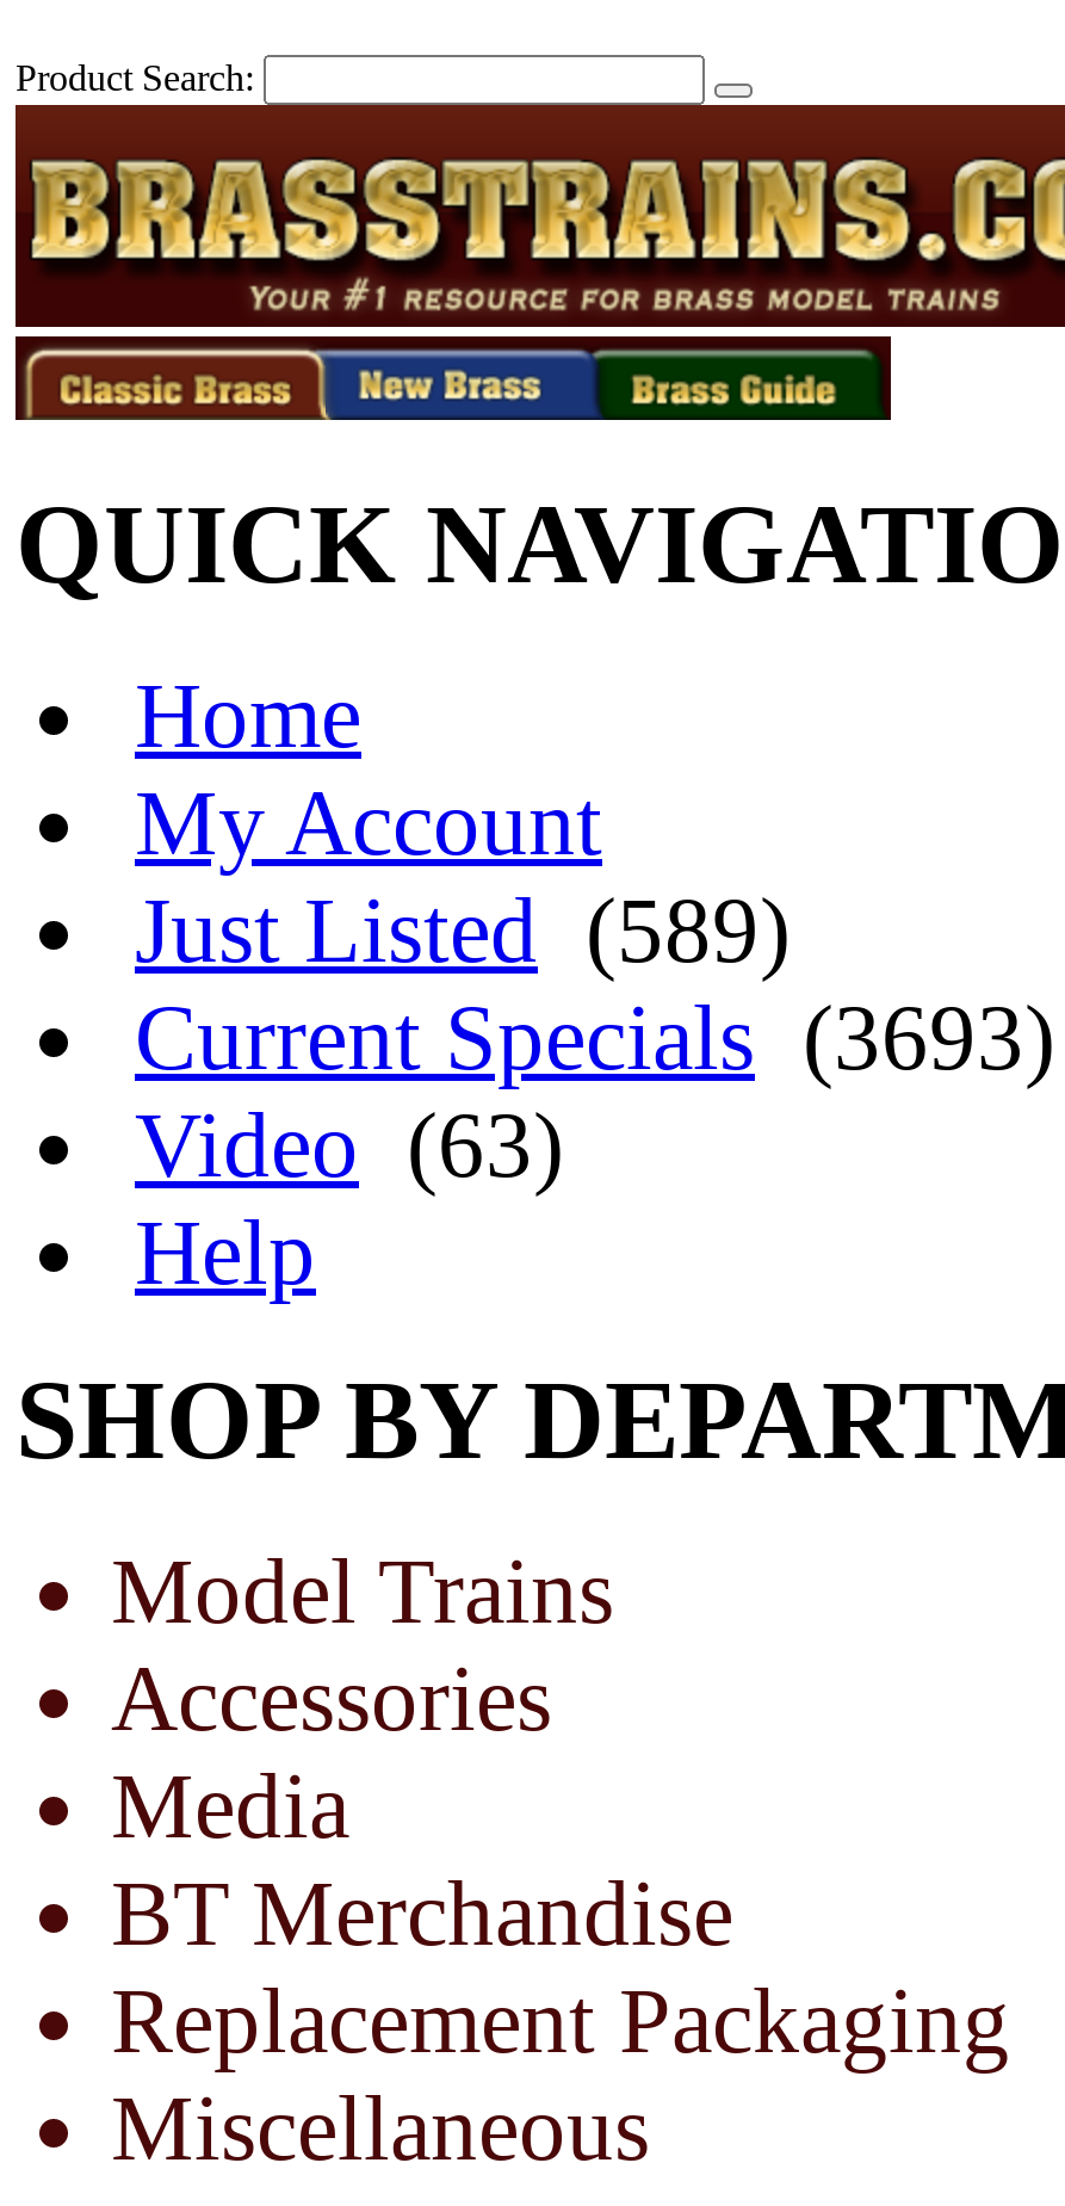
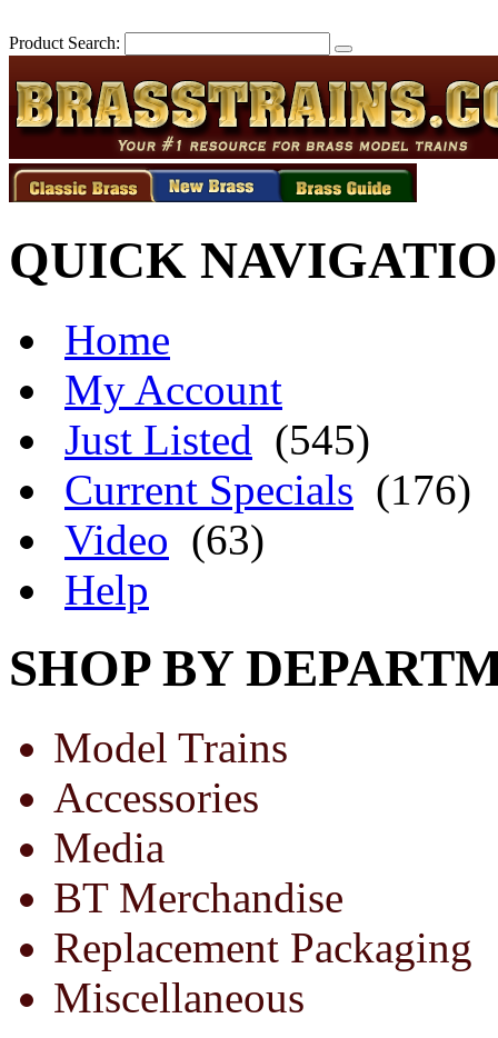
[135,878,791,980] Just Listed (589) -> [64,416,370,463] Just Listed (545)
[135,985,1055,1088] Current Specials (3693) -> [64,466,471,513] Current Specials (176)

